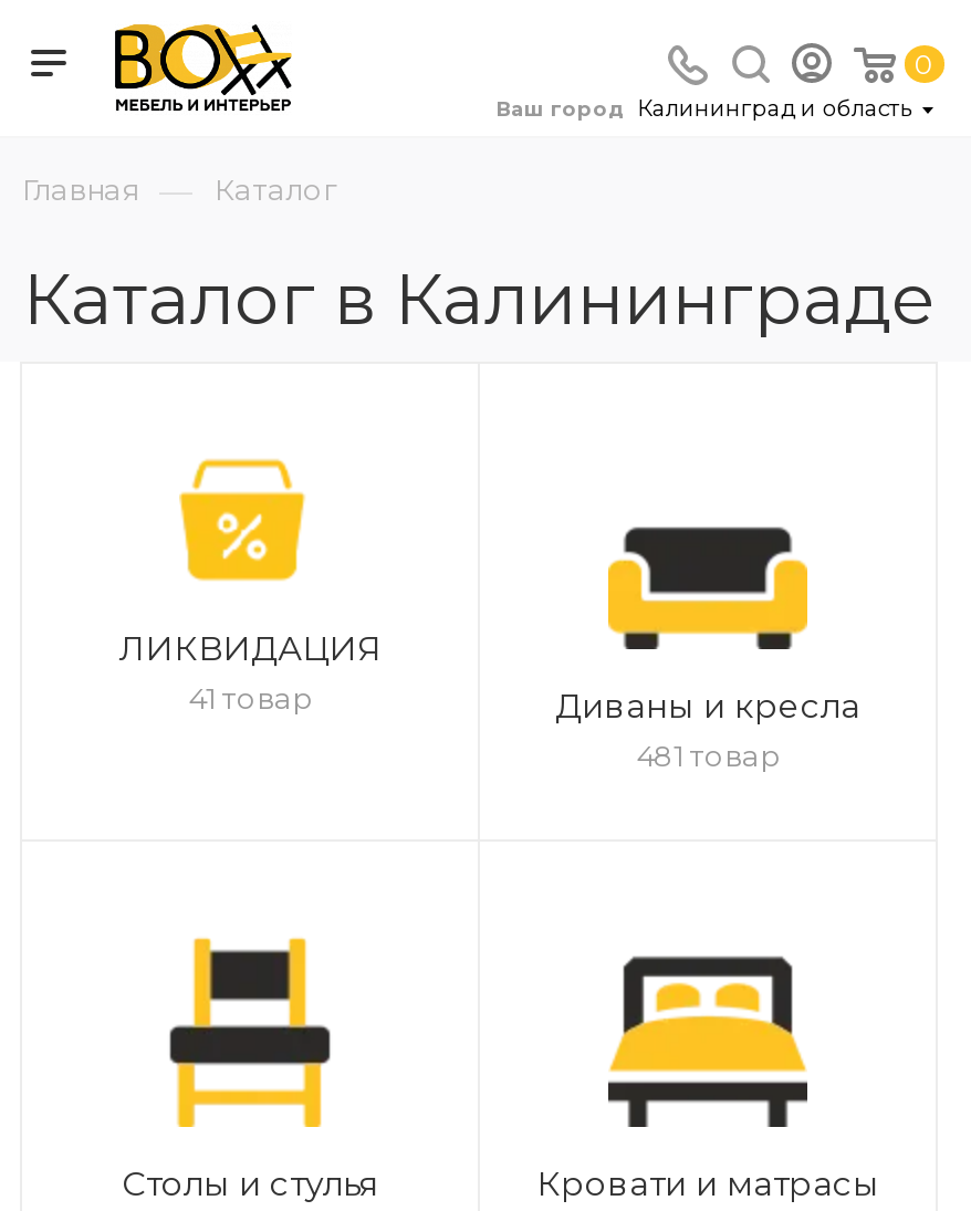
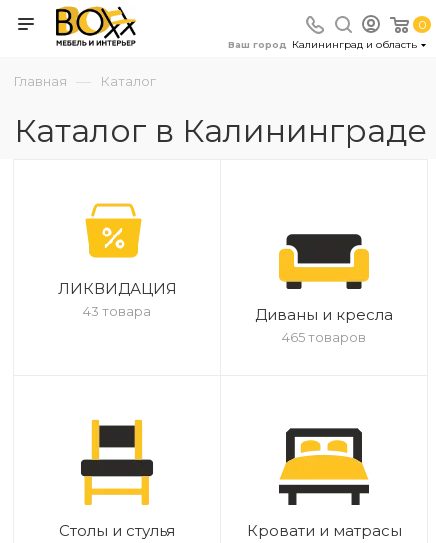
[188,680,312,716] 41 товар -> [83,303,151,319] 43 товара
[636,738,780,773] 481 товар -> [282,329,366,345] 465 товаров

